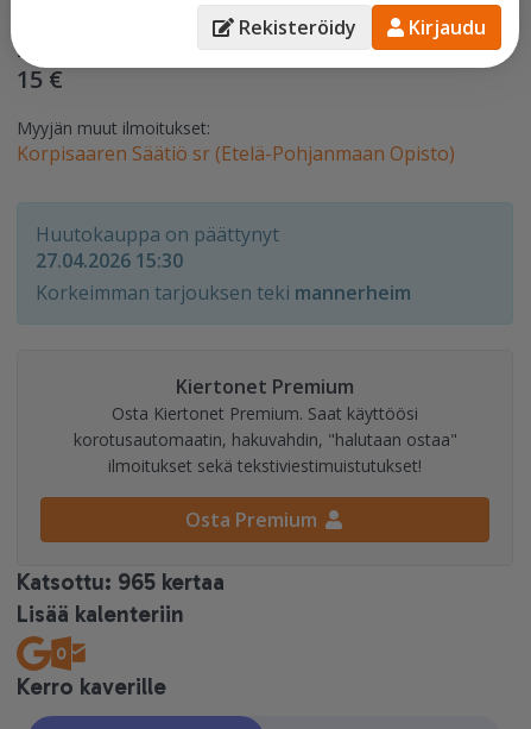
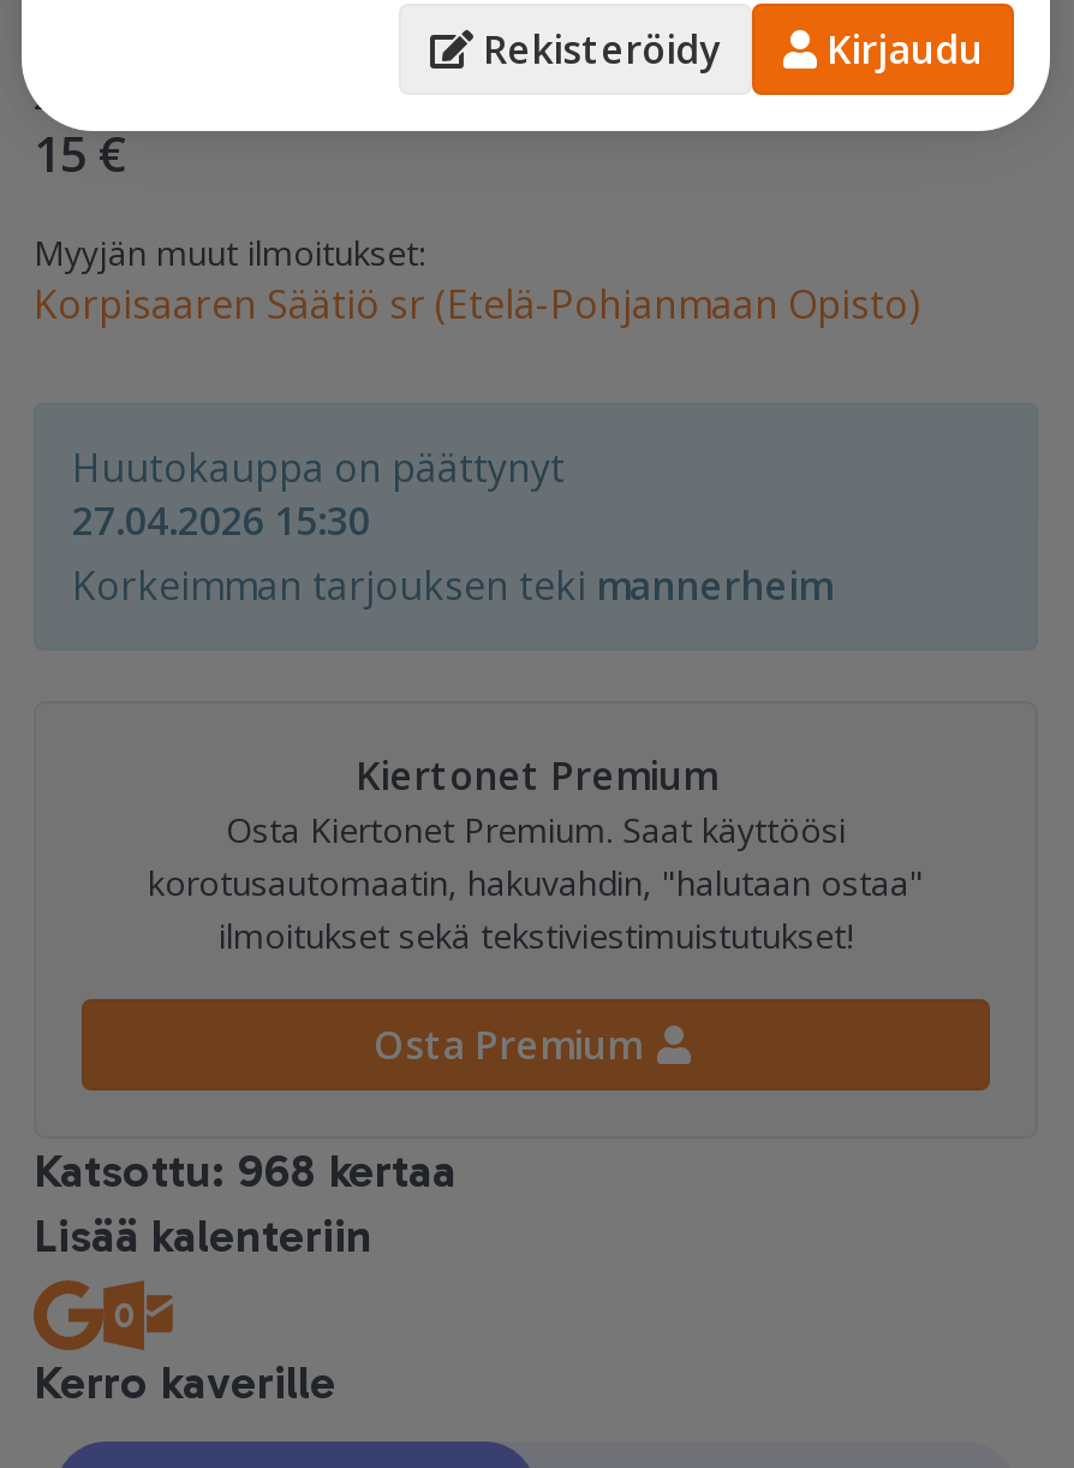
[17,568,225,595] Katsottu: 965 kertaa -> [34,1143,457,1198] Katsottu: 968 kertaa

